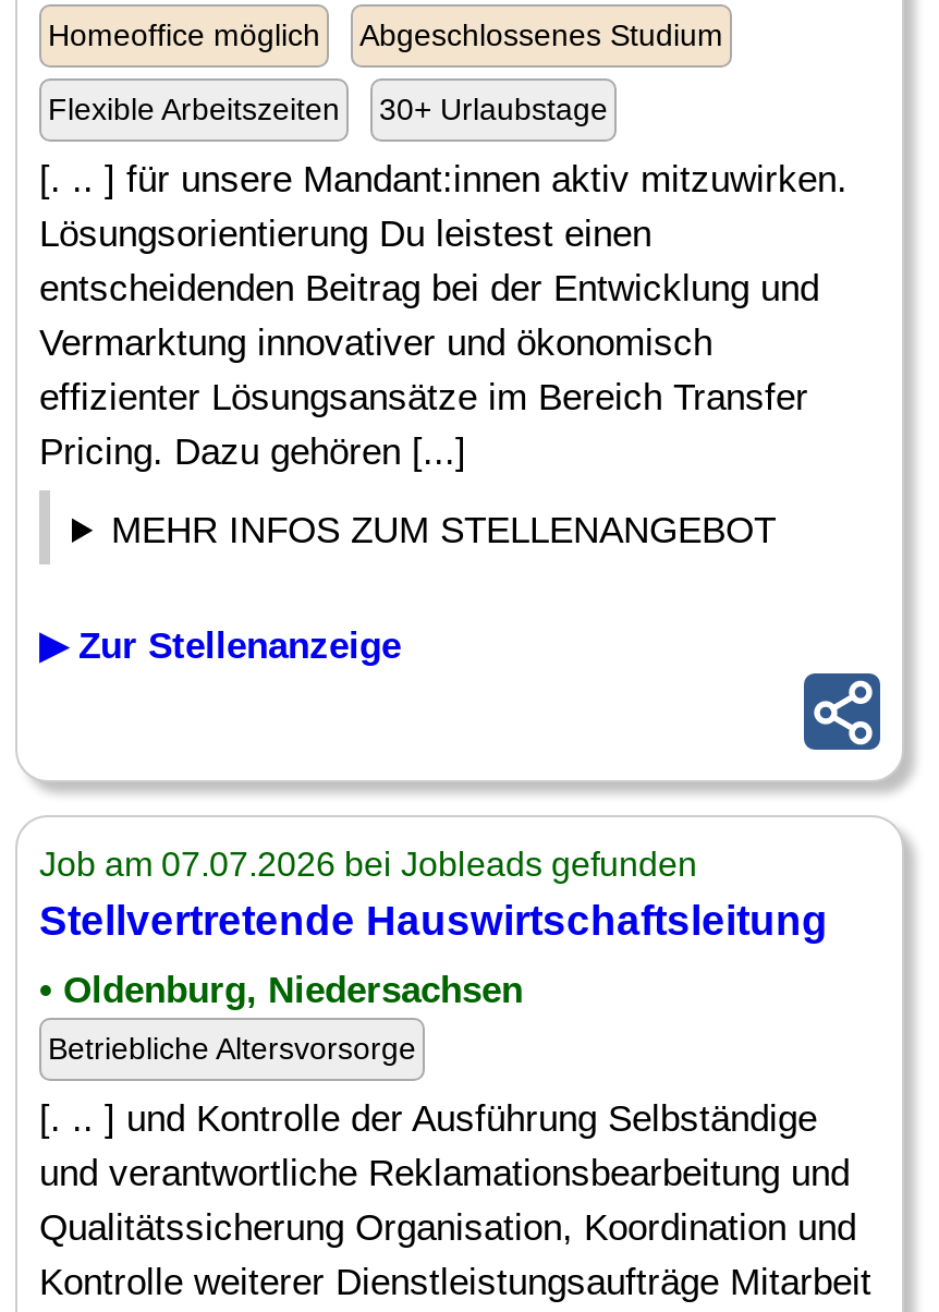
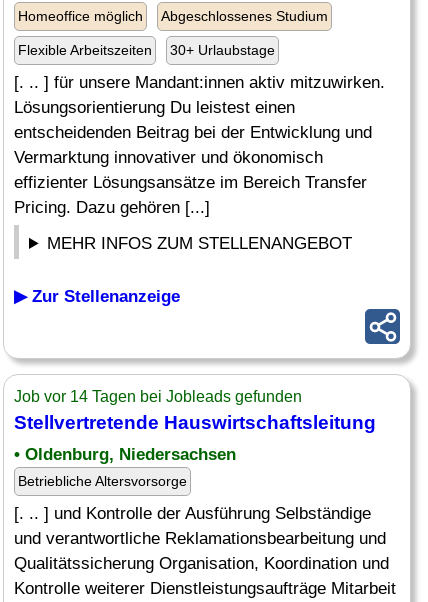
[39,846,697,883] Job am 07.07.2026 bei Jobleads gefunden -> [14,388,302,405] Job vor 14 Tagen bei Jobleads gefunden

